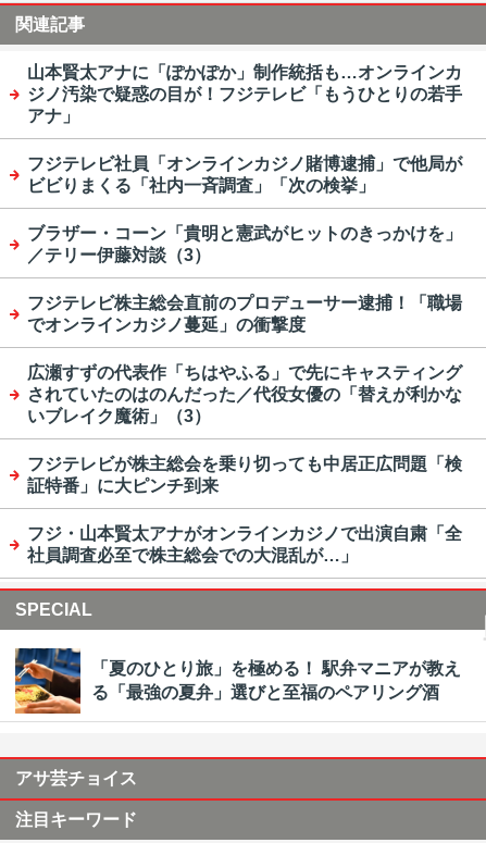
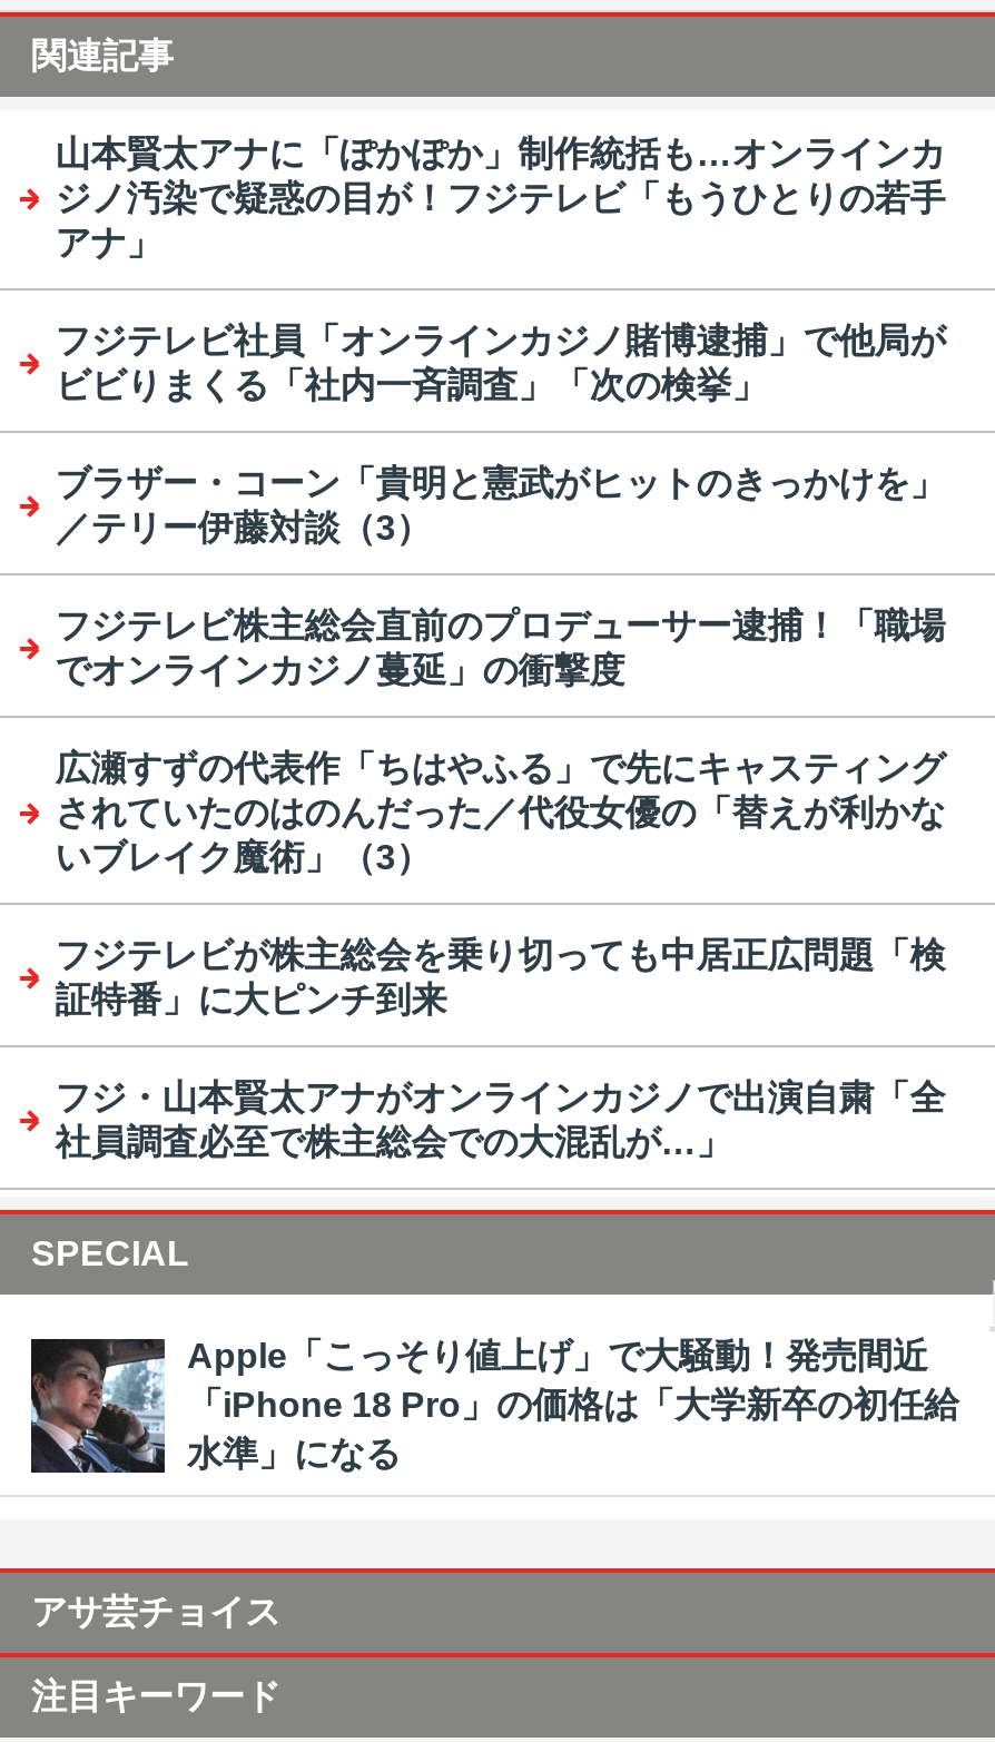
[14,647,461,715] [image] | 「夏のひとり旅」を極める！ 駅弁マニアが教え | る「最強の夏弁」選びと至福のペアリング酒 -> [29,1337,959,1475] [image] | Apple「こっそり値上げ」で大騒動！発売間近 | 「iPhone 18 Pro」の価格は「大学新卒の初任給 | 水準」になる

